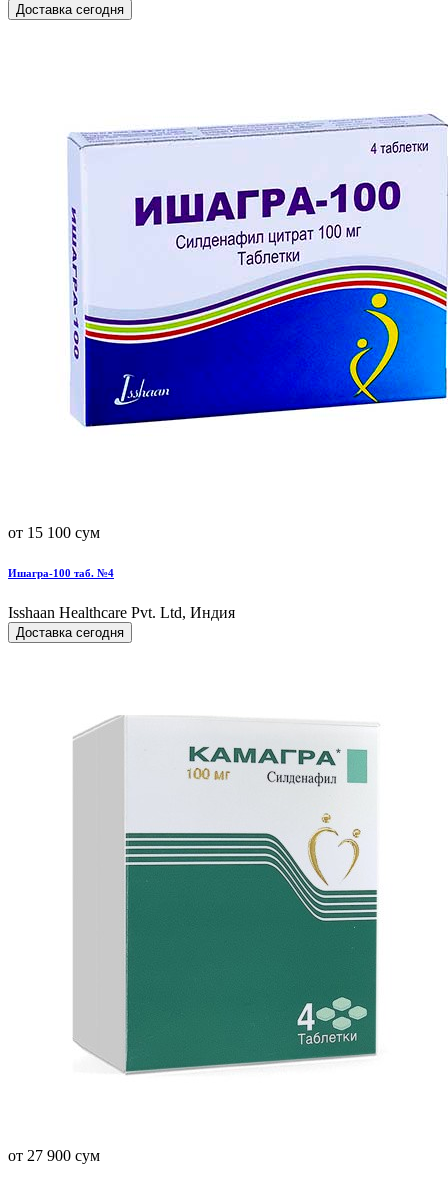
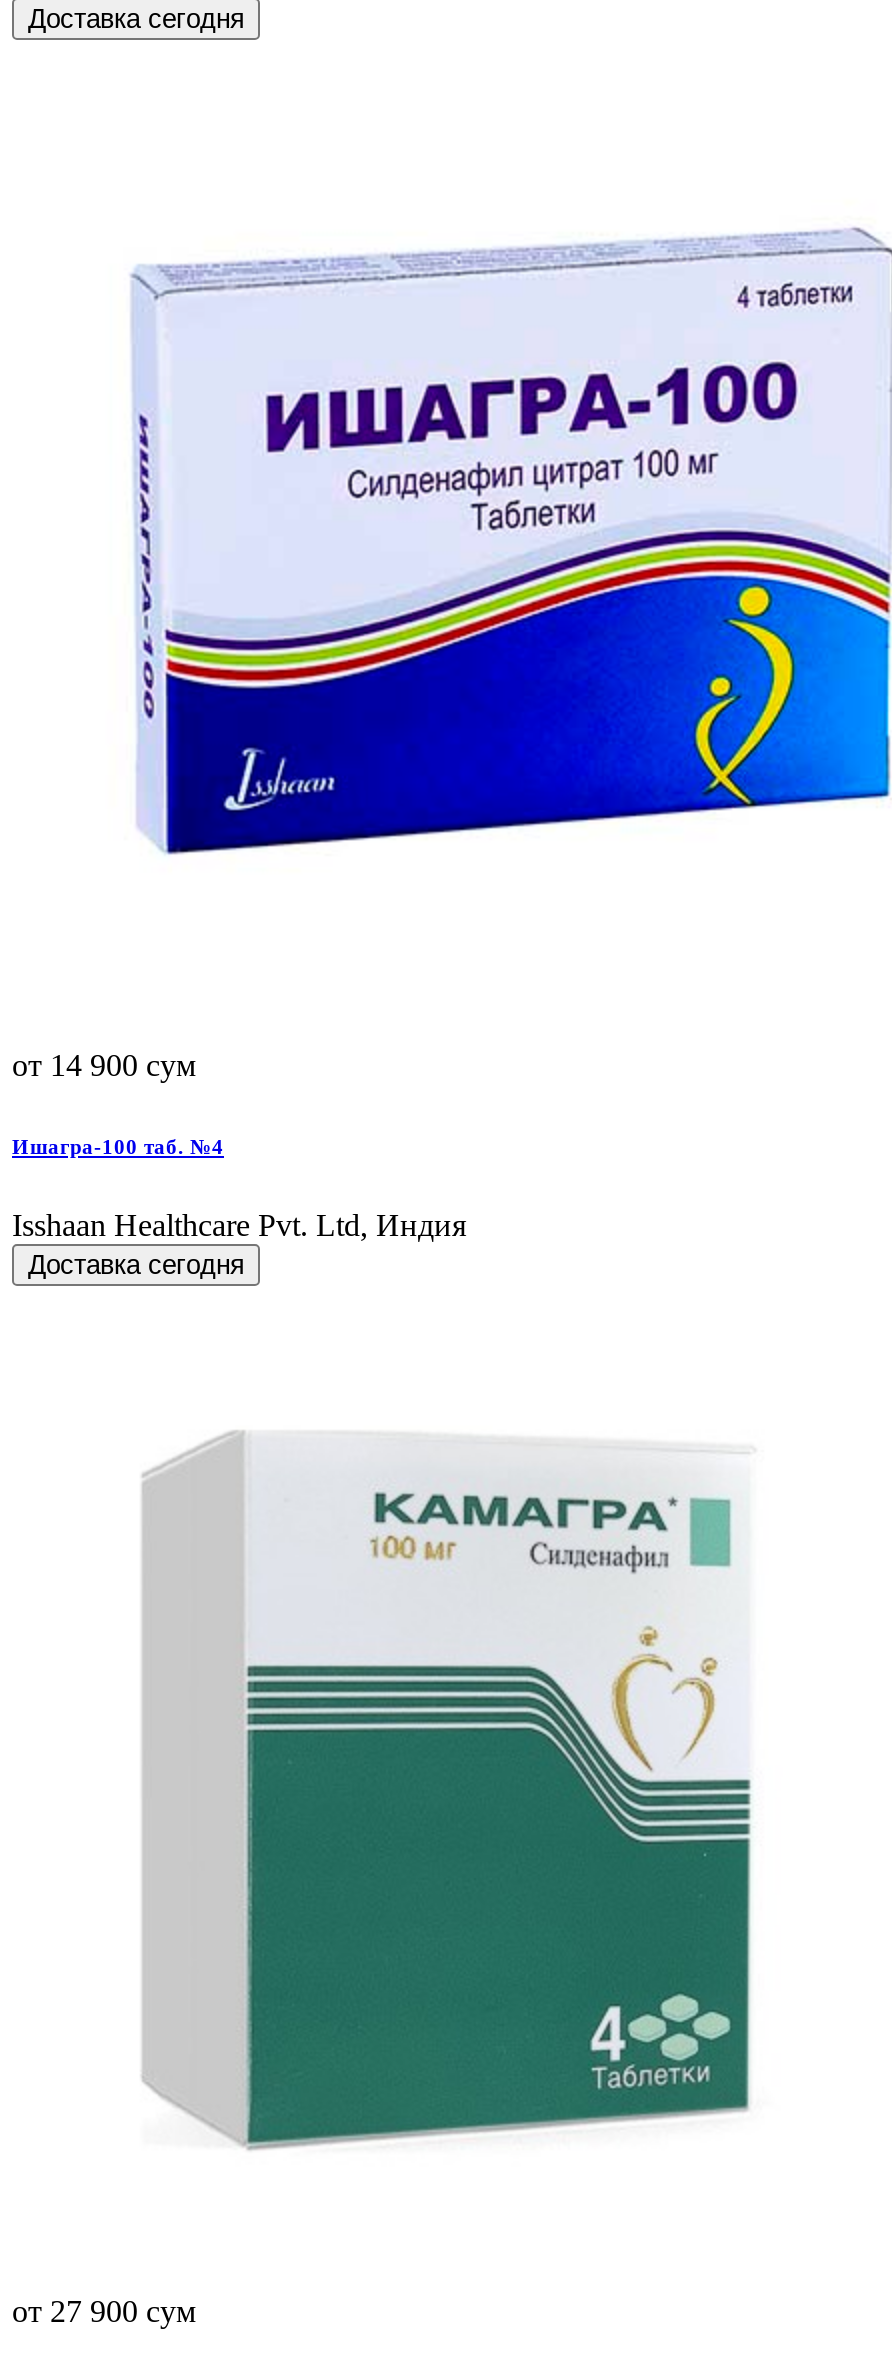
[8,524,100,541] от 15 100 сум -> [12,1048,196,1082] от 14 900 сум

